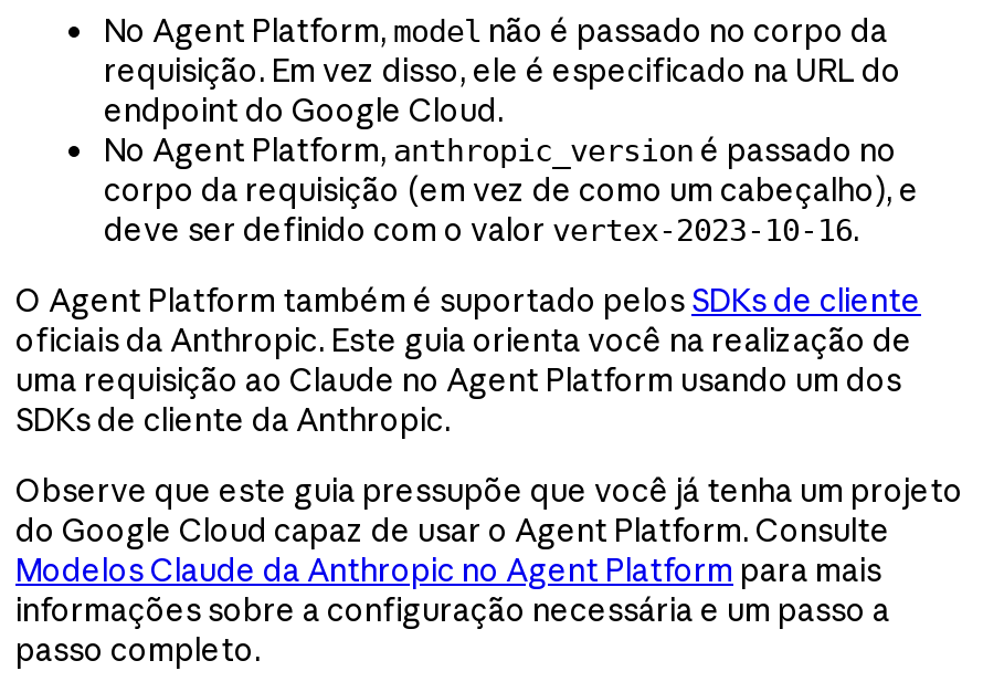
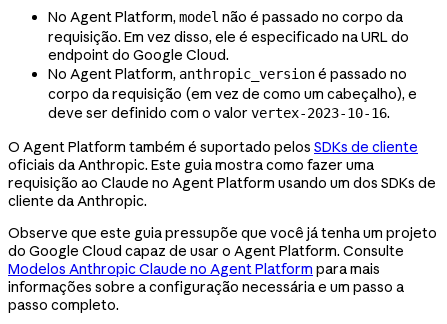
[15,320,912,440] oficiais da Anthropic. Este guia orienta você na realização de | uma requisição ao Claude no Agent Platform usando um dos | SDKs de cliente da Anthropic. -> [8,156,436,210] oficiais da Anthropic. Este guia mostra como fazer uma | requisição ao Claude no Agent Platform usando um dos SDKs de | cliente da Anthropic.
[15,550,881,590] Modelos Claude da Anthropic no Agent Platform para mais -> [8,260,380,278] Modelos Anthropic Claude no Agent Platform para mais

